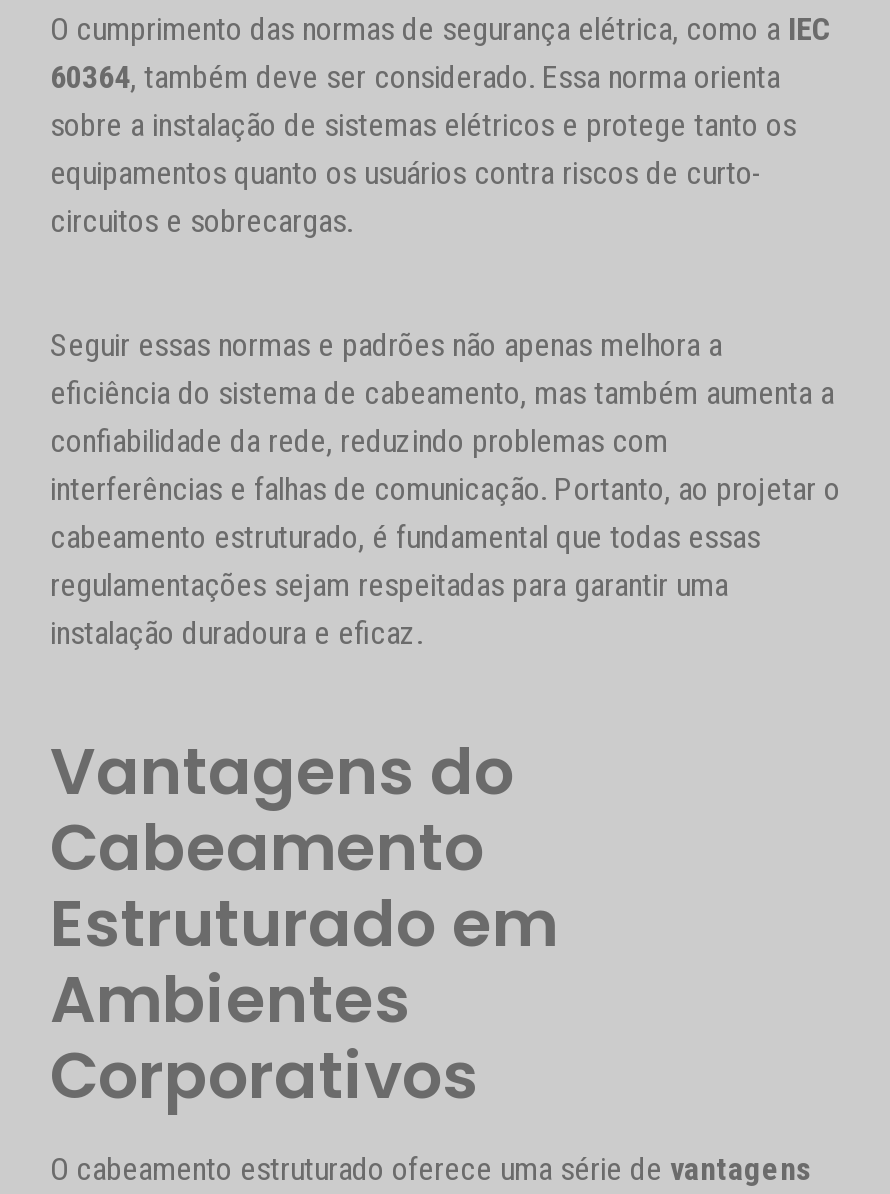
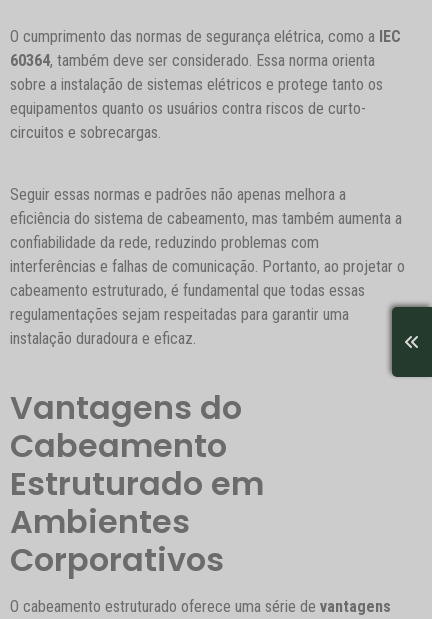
none -> [388,303,429,378] [image]

